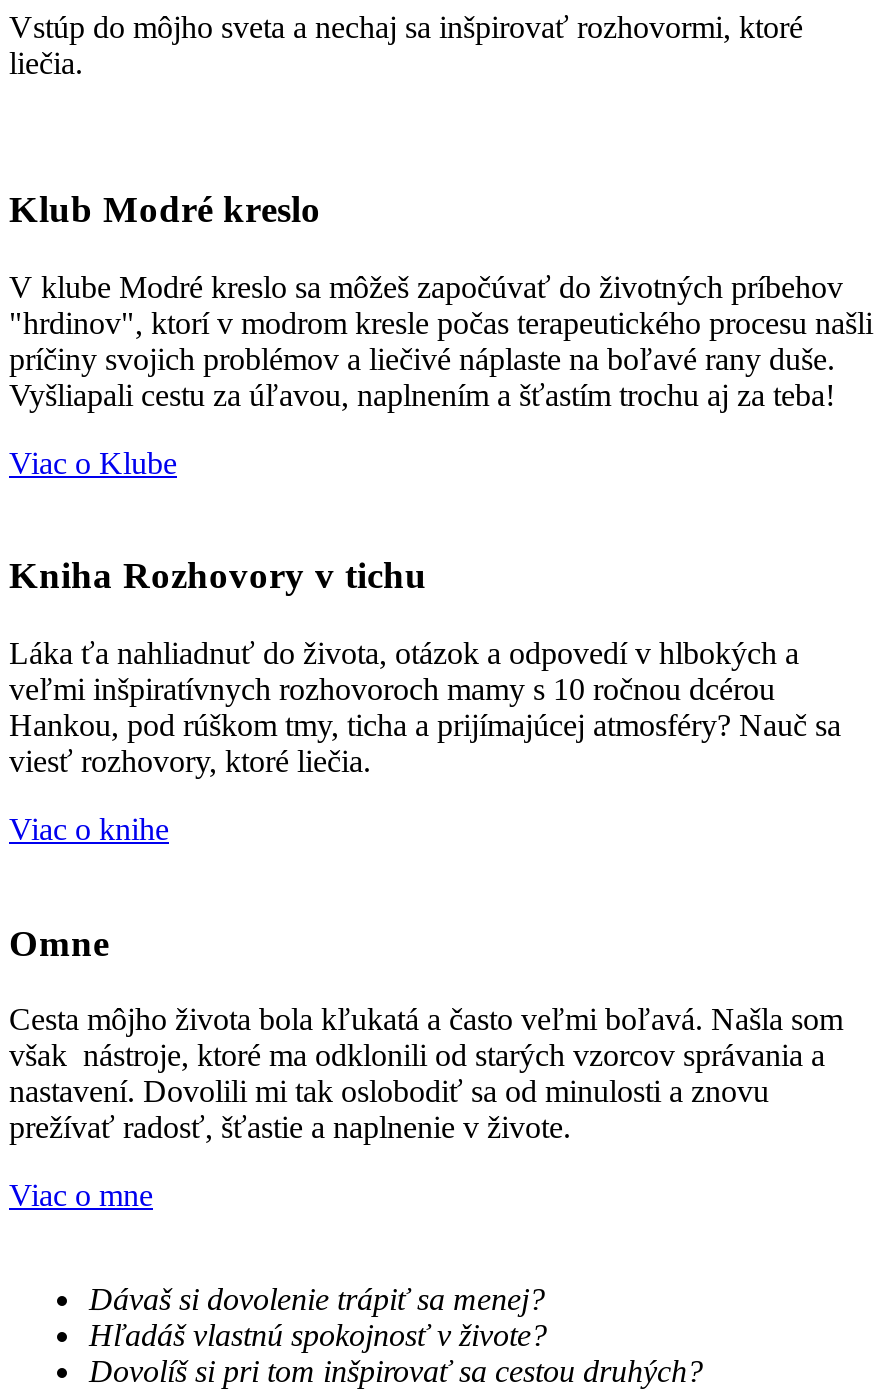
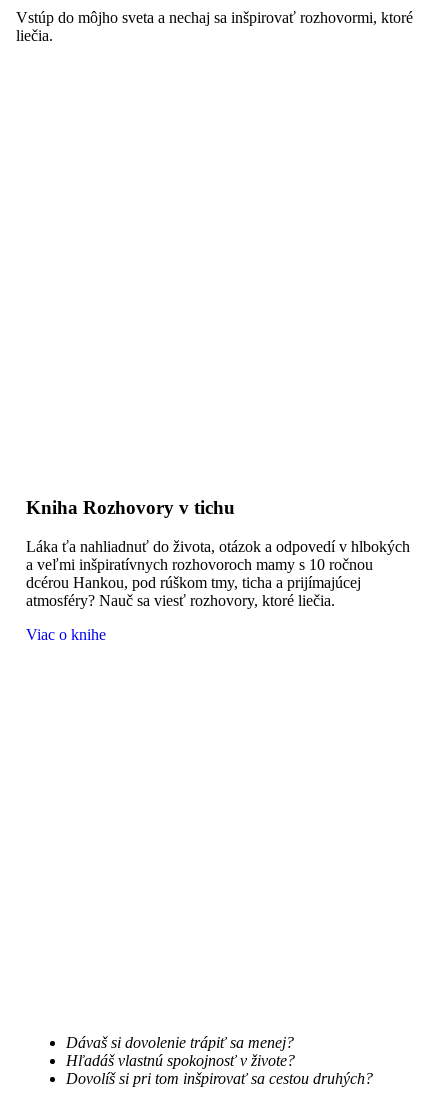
[9,188,873,480] Klub Modré kreslo | V klube Modré kreslo sa môžeš započúvať do životných príbehov | "hrdinov", ktorí v modrom kresle počas terapeutického procesu našli | príčiny svojich problémov a liečivé náplaste na boľavé rany duše. | Vyšliapali cestu za úľavou, naplnením a šťastím trochu aj za teba! | Viac o Klube -> none
[9,922,843,1213] Omne | Cesta môjho života bola kľukatá a často veľmi boľavá. Našla som | však nástroje, ktoré ma odklonili od starých vzorcov správania a | nastavení. Dovolili mi tak oslobodiť sa od minulosti a znovu | prežívať radosť, šťastie a naplnenie v živote. | Viac o mne -> none

